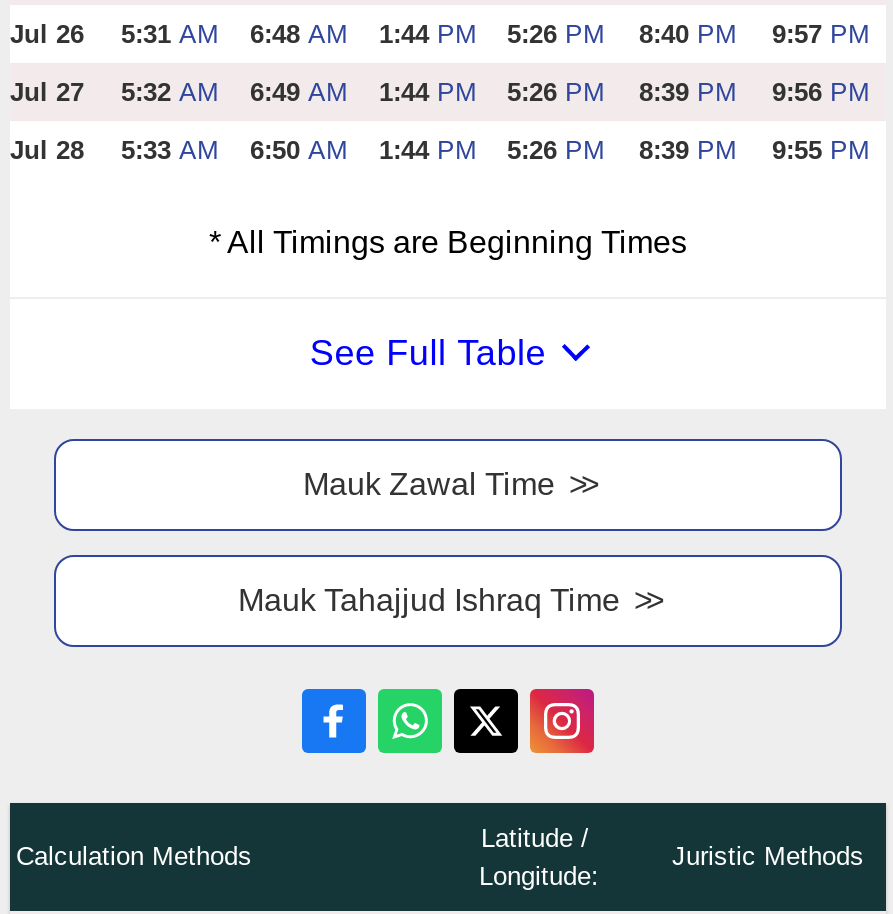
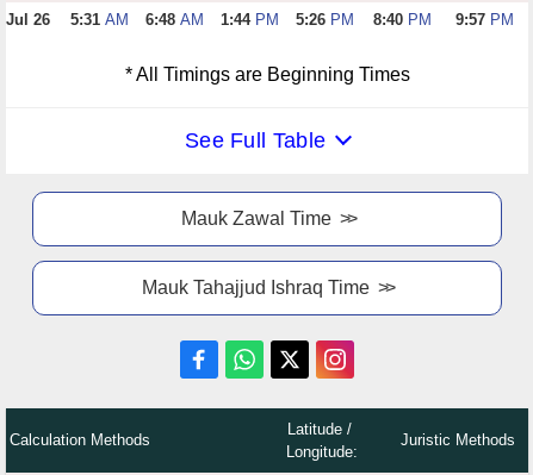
[10,77,870,165] Jul 27 | 5:32 AM | 6:49 AM | 1:44 PM | 5:26 PM | 8:39 PM | 9:56 PM | Jul 28 | 5:33 AM | 6:50 AM | 1:44 PM | 5:26 PM | 8:39 PM | 9:55 PM -> none

